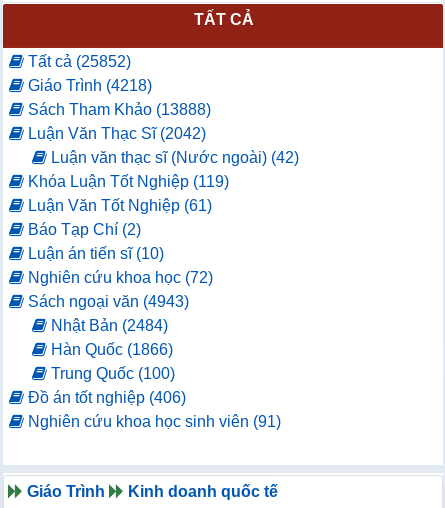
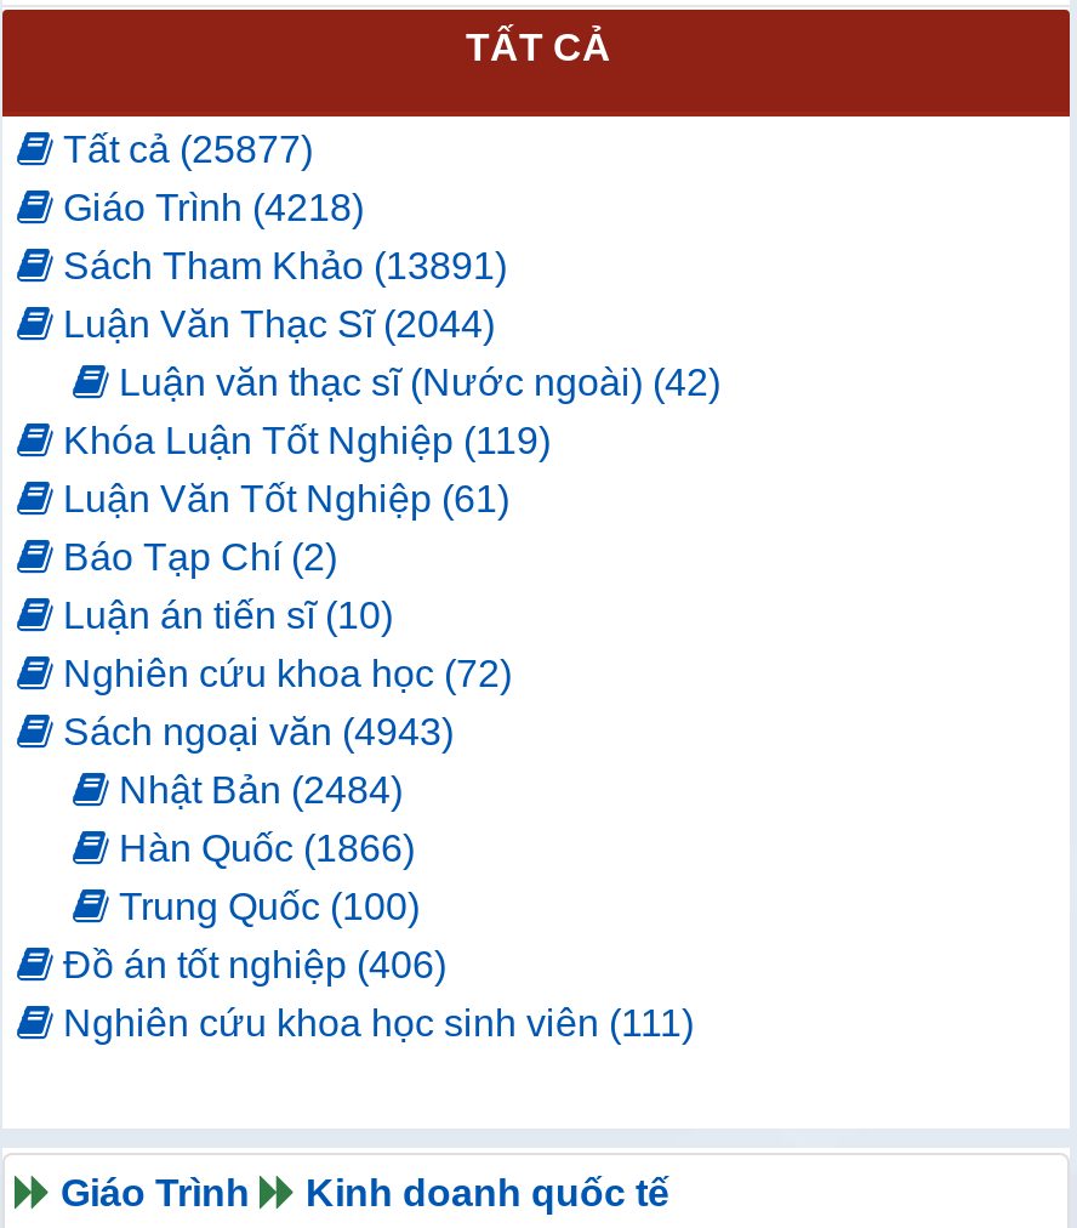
[24,53,131,70] Tất cả (25852) -> [53,129,313,170] Tất cả (25877)
[24,101,211,118] Sách Tham Khảo (13888) -> [53,245,507,286] Sách Tham Khảo (13891)
[24,125,206,142] Luận Văn Thạc Sĩ (2042) -> [53,303,495,345] Luận Văn Thạc Sĩ (2044)
[24,413,281,430] Nghiên cứu khoa học sinh viên (91) -> [53,1002,694,1044] Nghiên cứu khoa học sinh viên (111)

